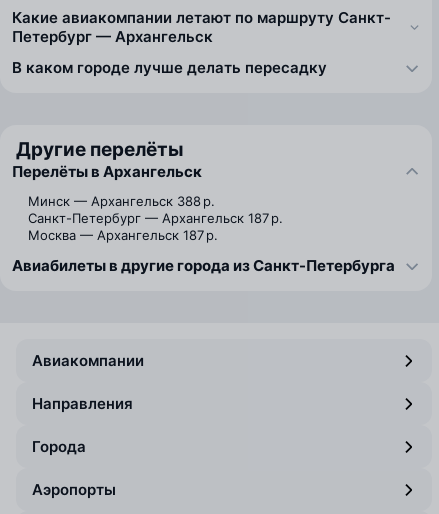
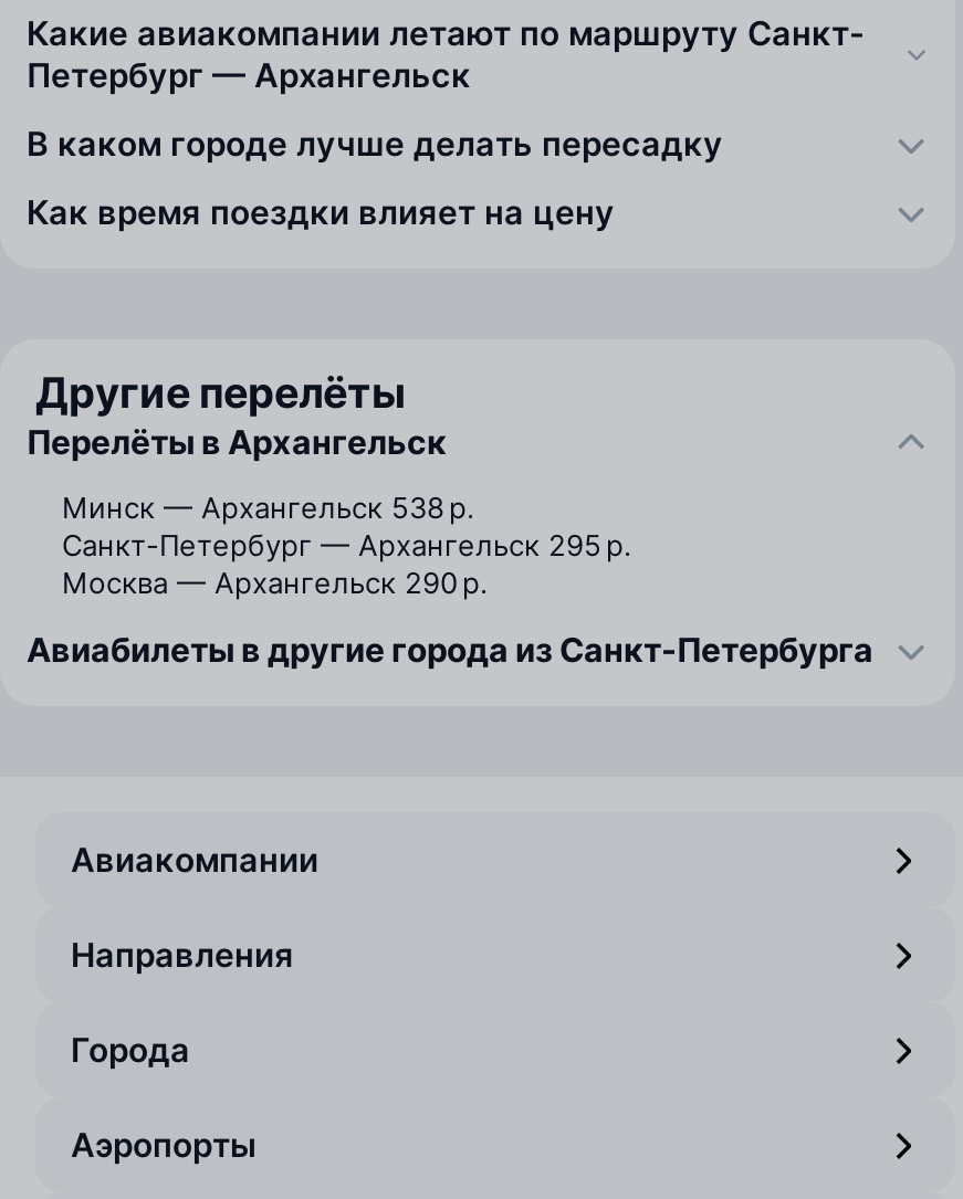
none -> [27,191,615,233] Как время поездки влияет на цену
[28,193,215,209] Минск — Архангельск 388 р. -> [62,490,475,525] Минск — Архангельск 538 р.
[28,210,283,226] Санкт-Петербург — Архангельск 187 р. -> [62,527,632,562] Санкт-Петербург — Архангельск 295 р.
[28,227,218,243] Москва — Архангельск 187 р. -> [62,565,489,600] Москва — Архангельск 290 р.

